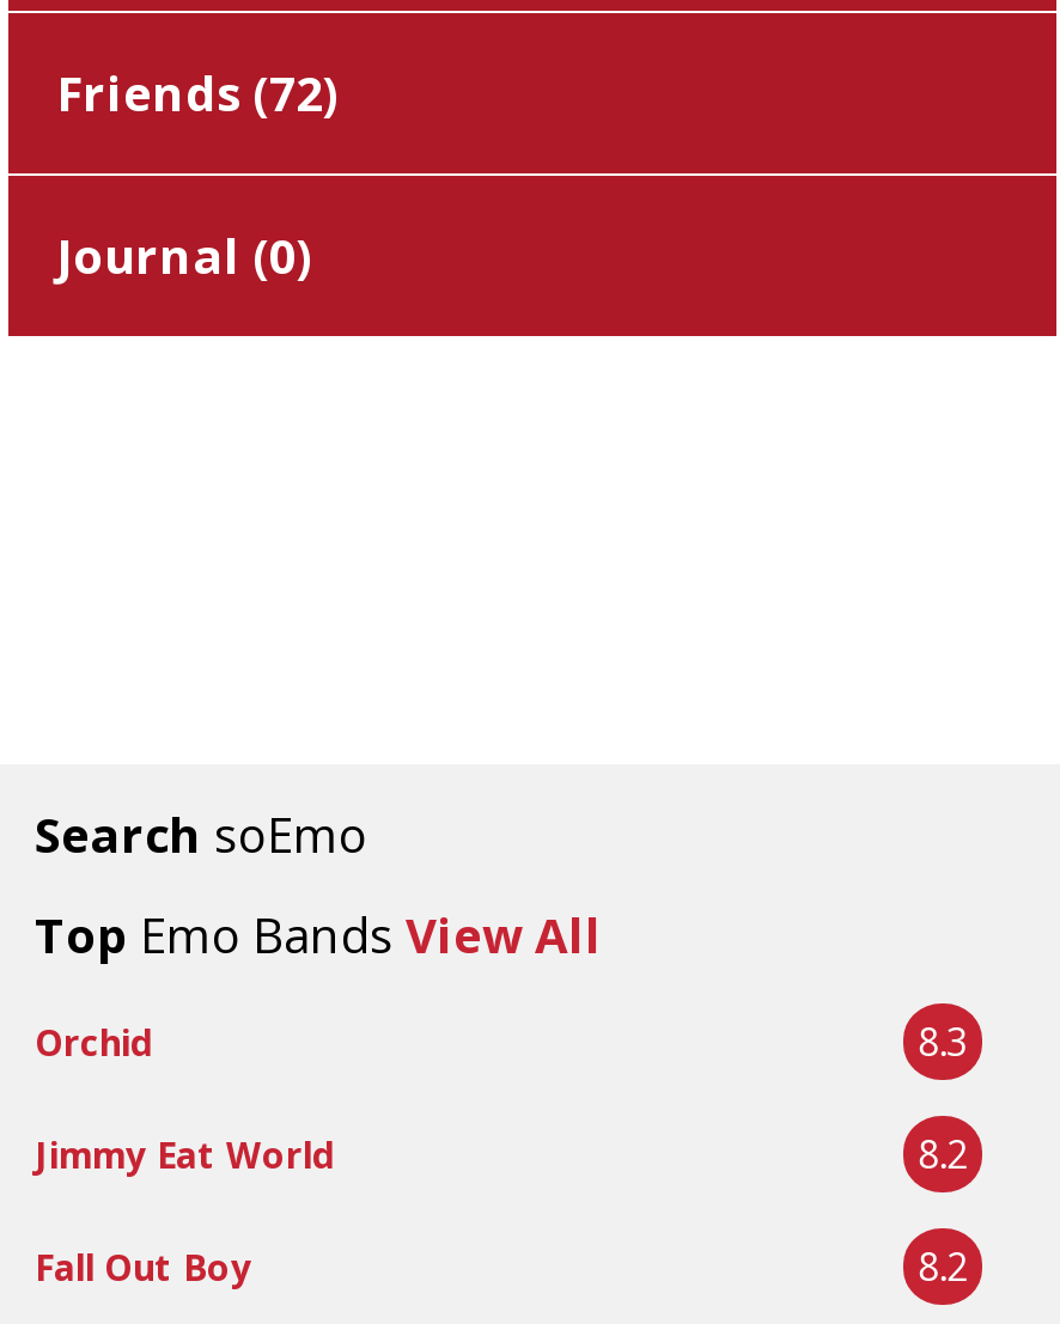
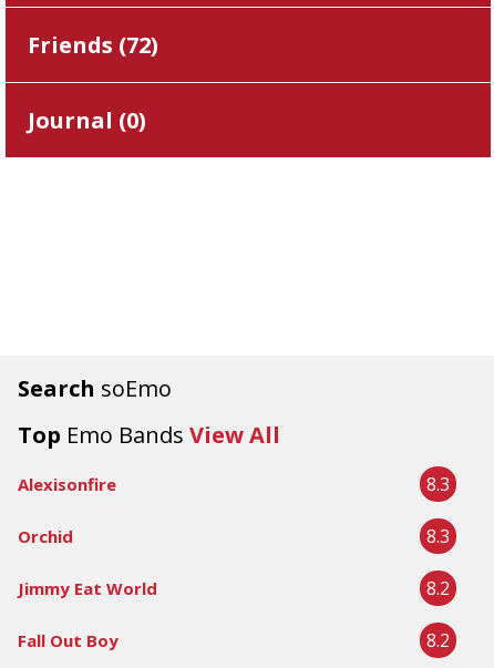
none -> [18,472,450,496] Alexisonfire | 8.3

